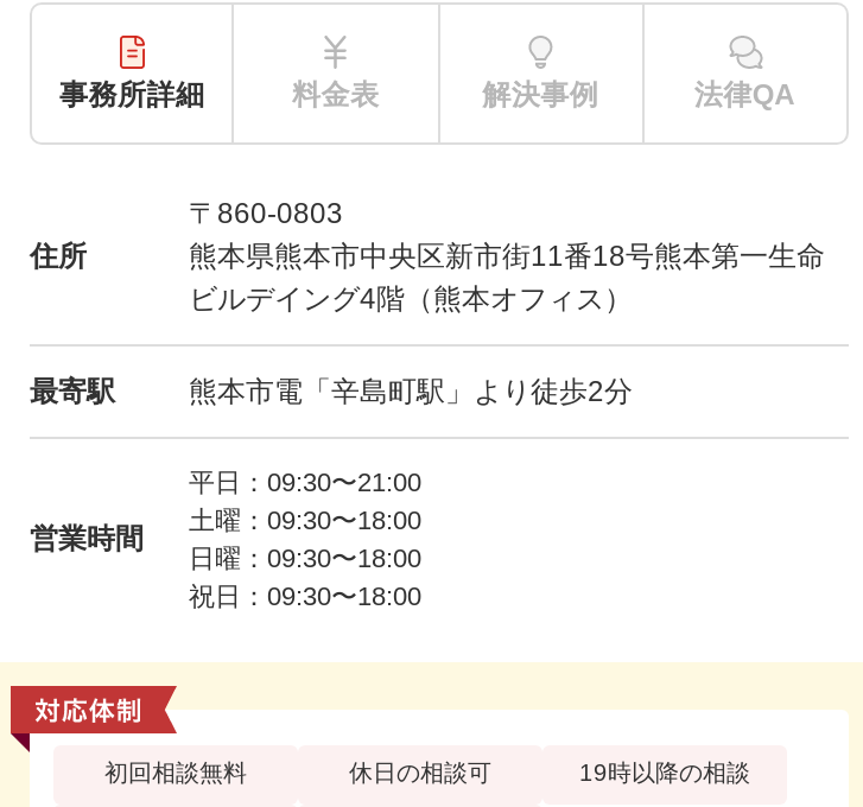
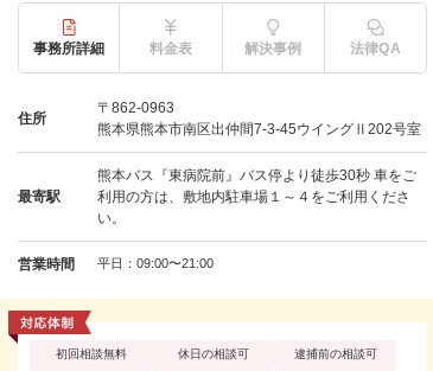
[189,197,825,315] 〒860-0803 | 熊本県熊本市中央区新市街11番18号熊本第一生命 | ビルデイング4階（熊本オフィス） -> [97,99,421,137] 〒862-0963 | 熊本県熊本市南区出仲間7-3-45ウイングⅡ202号室
[189,375,633,408] 熊本市電「辛島町駅」より徒歩2分 -> [97,167,416,226] 熊本バス『東病院前』バス停より徒歩30秒 車をご | 利用の方は、敷地内駐車場１～４をご利用くださ | い。
[189,467,421,610] 平日：09:30〜21:00 | 土曜：09:30〜18:00 | 日曜：09:30〜18:00 | 祝日：09:30〜18:00 -> [97,256,214,270] 平日：09:00〜21:00
[579,759,750,785] 19時以降の相談 -> [294,347,377,360] 逮捕前の相談可

